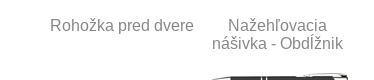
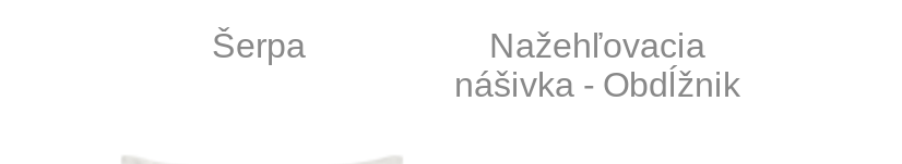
[50,17,194,34] Rohožka pred dvere -> [212,27,306,64] Šerpa

